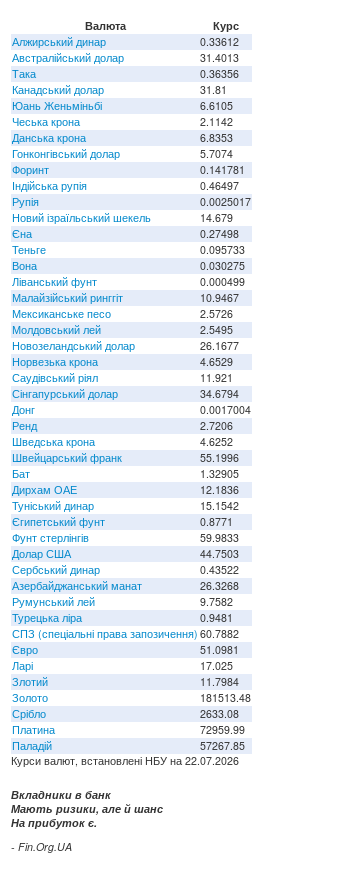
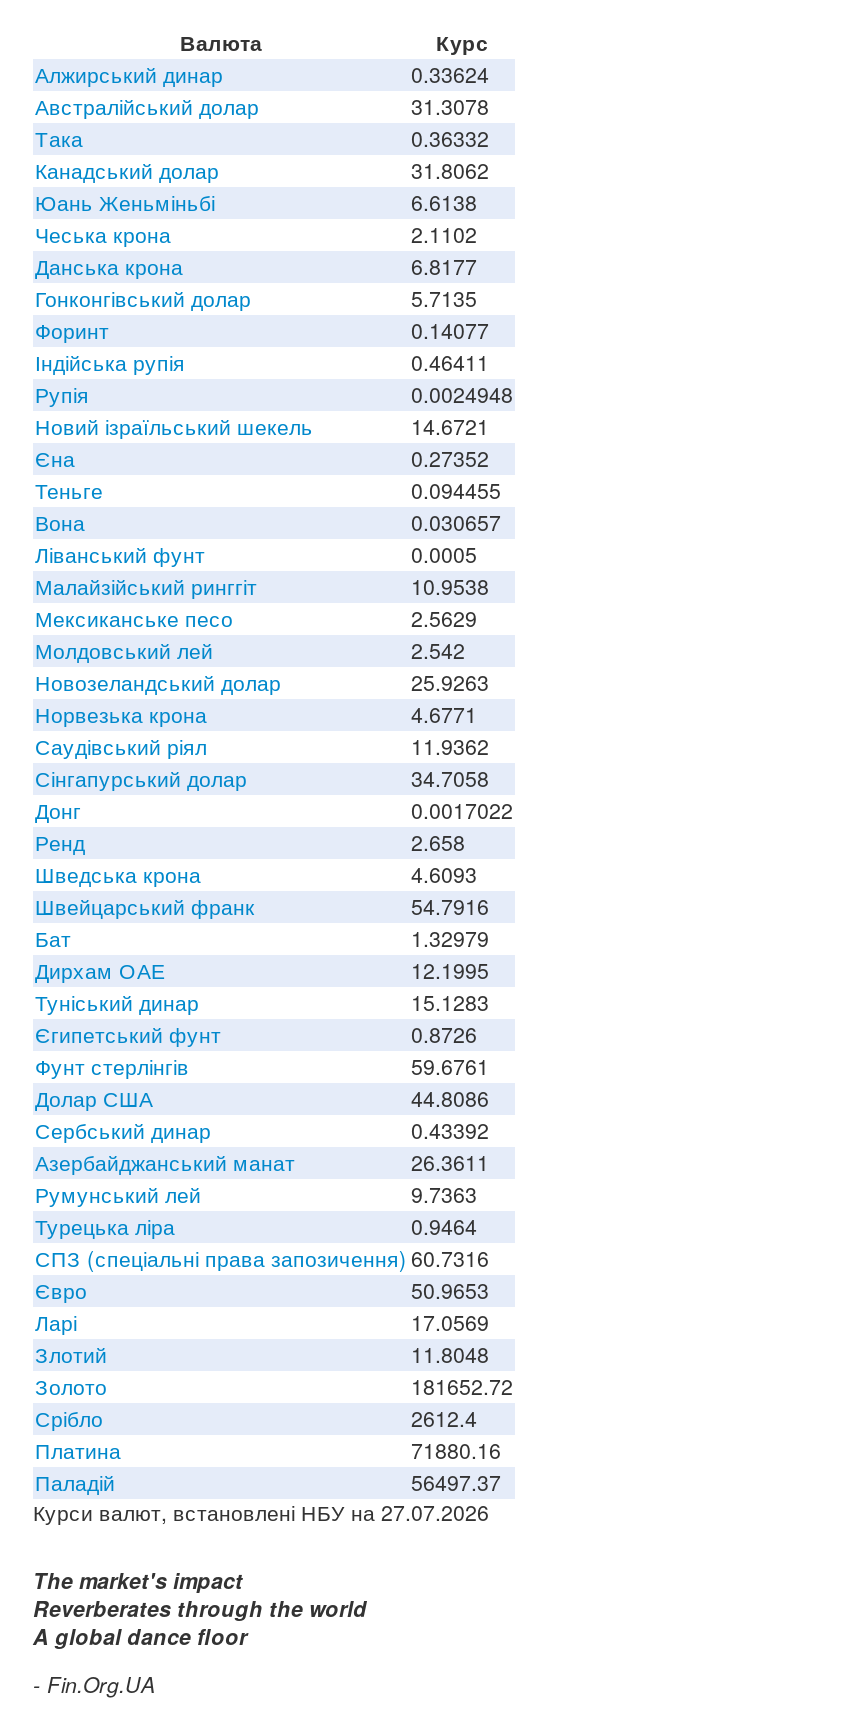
[200,34,239,49] 0.33612 -> [411,59,489,89] 0.33624
[200,50,239,65] 31.4013 -> [411,91,489,121] 31.3078
[200,66,239,81] 0.36356 -> [411,123,489,153] 0.36332
[200,82,227,97] 31.81 -> [411,155,489,185] 31.8062
[200,98,233,113] 6.6105 -> [411,187,477,217] 6.6138
[200,114,233,129] 2.1142 -> [411,219,477,249] 2.1102
[200,130,233,145] 6.8353 -> [411,251,477,281] 6.8177
[200,146,233,161] 5.7074 -> [411,283,477,313] 5.7135
[200,162,245,177] 0.141781 -> [411,315,489,345] 0.14077
[200,178,239,193] 0.46497 -> [411,347,489,377] 0.46411
[200,194,251,209] 0.0025017 -> [411,379,513,409] 0.0024948
[200,210,233,225] 14.679 -> [411,411,489,441] 14.6721
[200,226,239,241] 0.27498 -> [411,443,489,473] 0.27352
[200,242,245,257] 0.095733 -> [411,475,501,505] 0.094455
[200,258,245,273] 0.030275 -> [411,507,501,537] 0.030657
[200,274,245,289] 0.000499 -> [411,539,477,569] 0.0005
[200,290,239,305] 10.9467 -> [411,571,489,601] 10.9538
[200,306,233,321] 2.5726 -> [411,603,477,633] 2.5629
[200,322,233,337] 2.5495 -> [411,635,465,665] 2.542
[200,338,239,353] 26.1677 -> [411,667,489,697] 25.9263
[200,354,233,369] 4.6529 -> [411,699,477,729] 4.6771
[200,370,233,385] 11.921 -> [411,731,489,761] 11.9362
[200,386,239,401] 34.6794 -> [411,763,489,793] 34.7058
[200,402,251,417] 0.0017004 -> [411,795,513,825] 0.0017022
[200,418,233,433] 2.7206 -> [411,827,465,857] 2.658
[200,434,233,449] 4.6252 -> [411,859,477,889] 4.6093
[200,450,239,465] 55.1996 -> [411,891,489,921] 54.7916
[200,466,239,481] 1.32905 -> [411,923,489,953] 1.32979
[200,482,239,497] 12.1836 -> [411,955,489,985] 12.1995
[200,498,239,513] 15.1542 -> [411,987,489,1017] 15.1283
[200,514,233,529] 0.8771 -> [411,1019,477,1049] 0.8726
[200,530,239,545] 59.9833 -> [411,1051,489,1081] 59.6761
[200,546,239,561] 44.7503 -> [411,1083,489,1113] 44.8086
[200,562,239,577] 0.43522 -> [411,1115,489,1145] 0.43392
[200,578,239,593] 26.3268 -> [411,1147,489,1177] 26.3611
[200,594,233,609] 9.7582 -> [411,1179,477,1209] 9.7363
[200,610,233,625] 0.9481 -> [411,1211,477,1241] 0.9464
[12,626,239,641] СПЗ (спеціальні права запозичення) 60.7882 -> [35,1243,489,1273] СПЗ (спеціальні права запозичення) 60.7316
[200,642,239,657] 51.0981 -> [411,1275,489,1305] 50.9653
[200,658,233,673] 17.025 -> [411,1307,489,1337] 17.0569
[200,674,239,689] 11.7984 -> [411,1339,489,1369] 11.8048
[200,690,251,705] 181513.48 -> [411,1371,513,1401] 181652.72
[200,706,239,721] 2633.08 -> [411,1403,477,1433] 2612.4
[200,722,245,737] 72959.99 -> [411,1435,501,1465] 71880.16
[11,738,245,768] 57267.85 | Курси валют, встановлені НБУ на 22.07.2026 -> [33,1467,501,1527] 56497.37 | Курси валют, встановлені НБУ на 27.07.2026
[11,787,163,830] Вкладники в банк | Мають ризики, але й шанс | На прибуток є. -> [33,1565,367,1651] The market's impact | Reverberates through the world | A global dance floor

